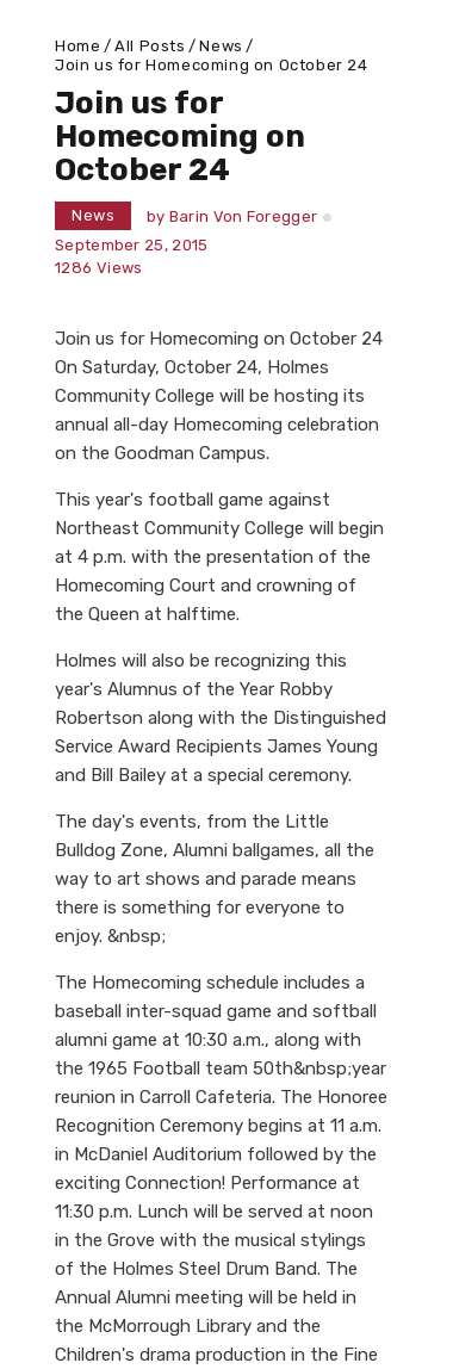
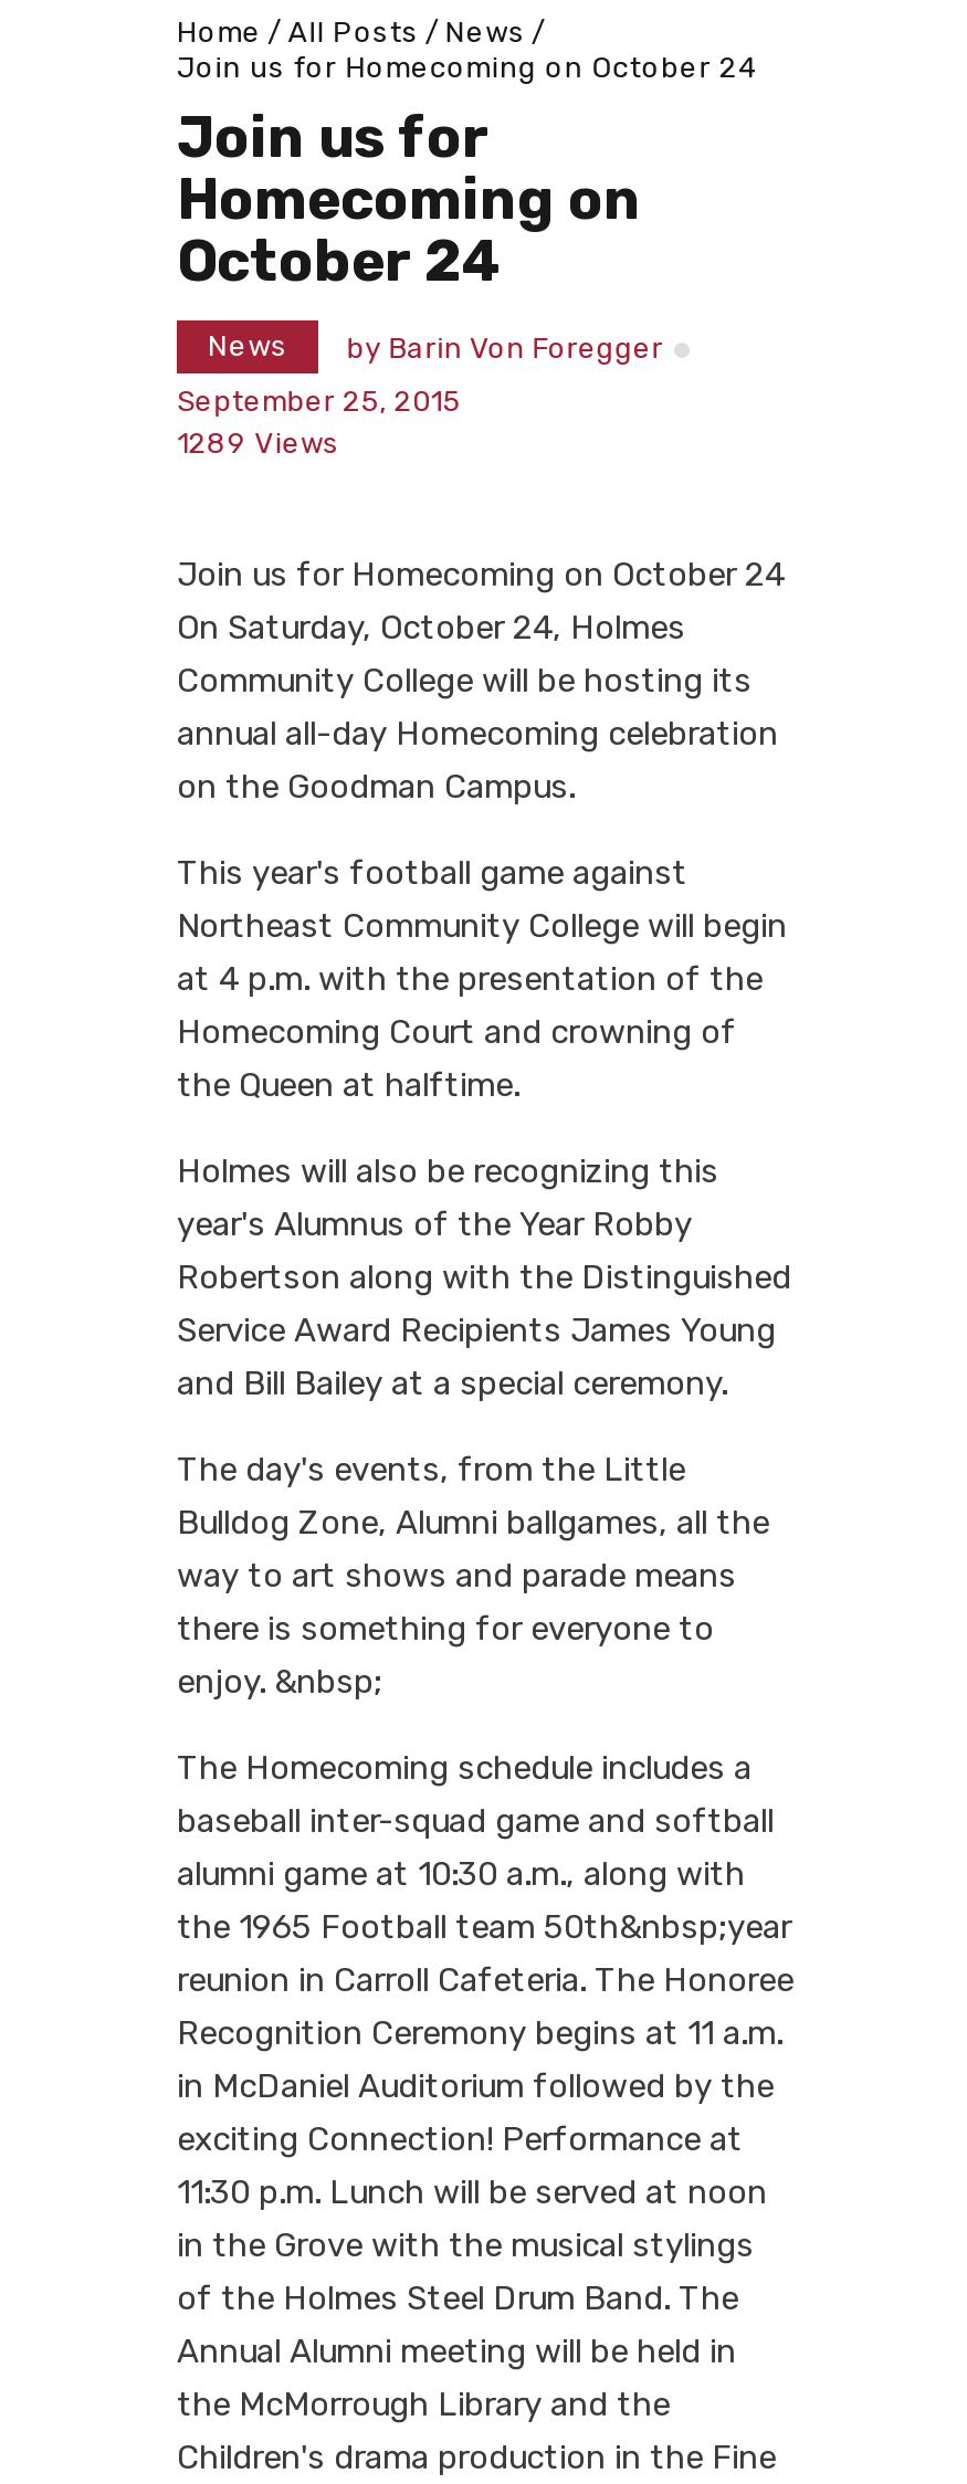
[55,259,143,277] 1286 Views -> [177,427,339,460] 1289 Views

